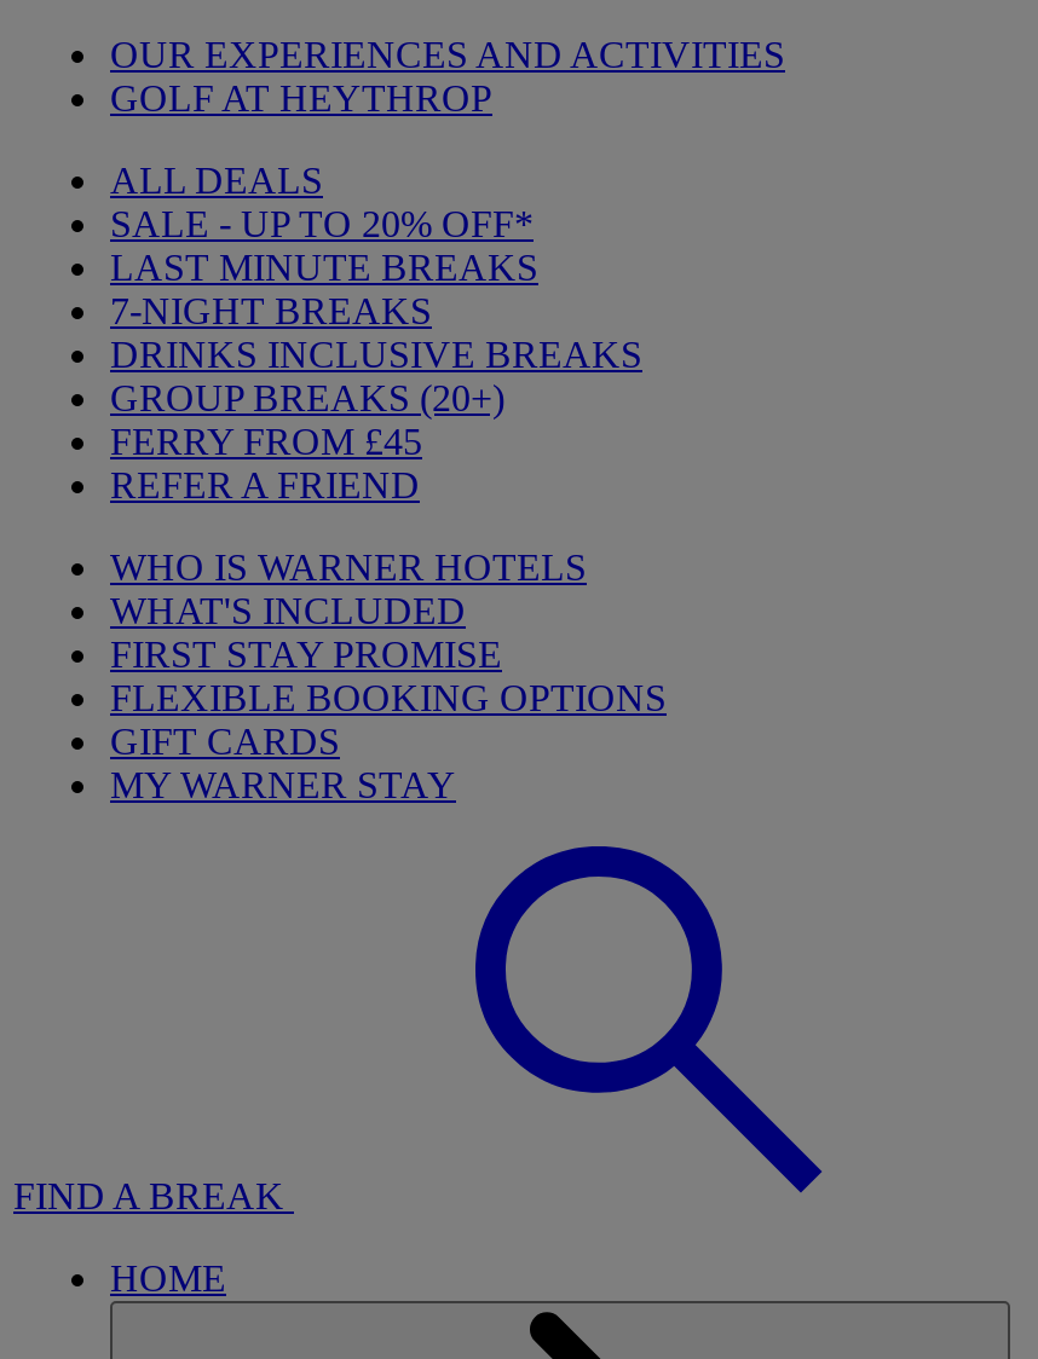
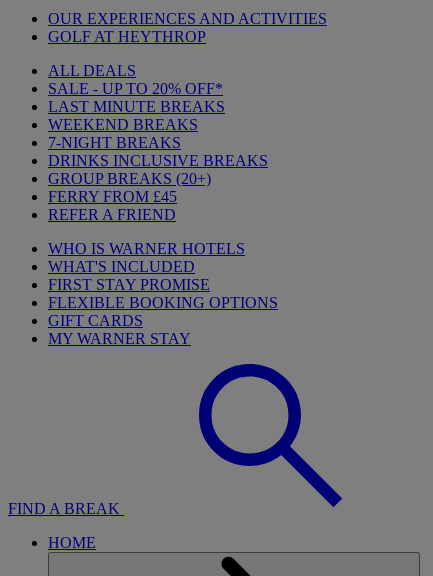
none -> [48,116,198,133] WEEKEND BREAKS

